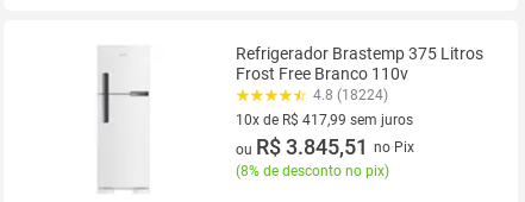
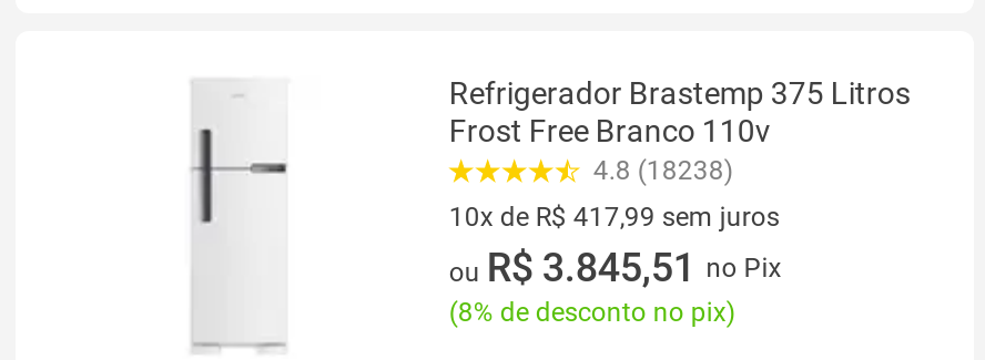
[314,86,389,103] 4.8 (18224) -> [593,154,733,185] 4.8 (18238)

